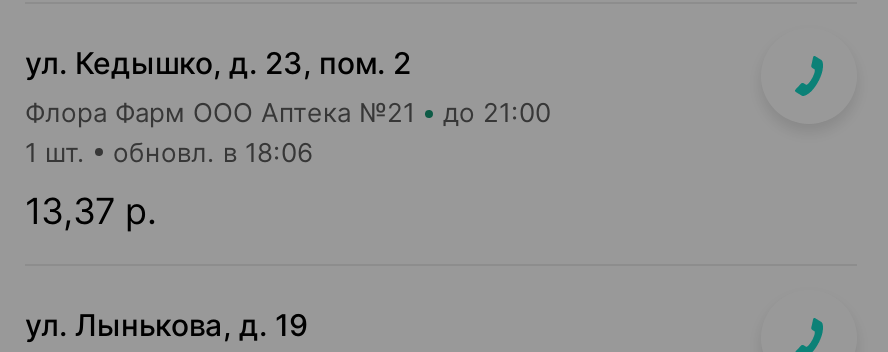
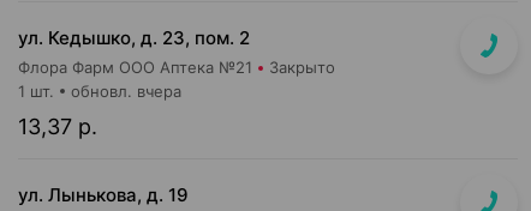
[443,96,551,128] до 21:00 -> [269,58,335,77] Закрыто
[113,136,313,168] обновл. в 18:06 -> [71,82,181,101] обновл. вчера

